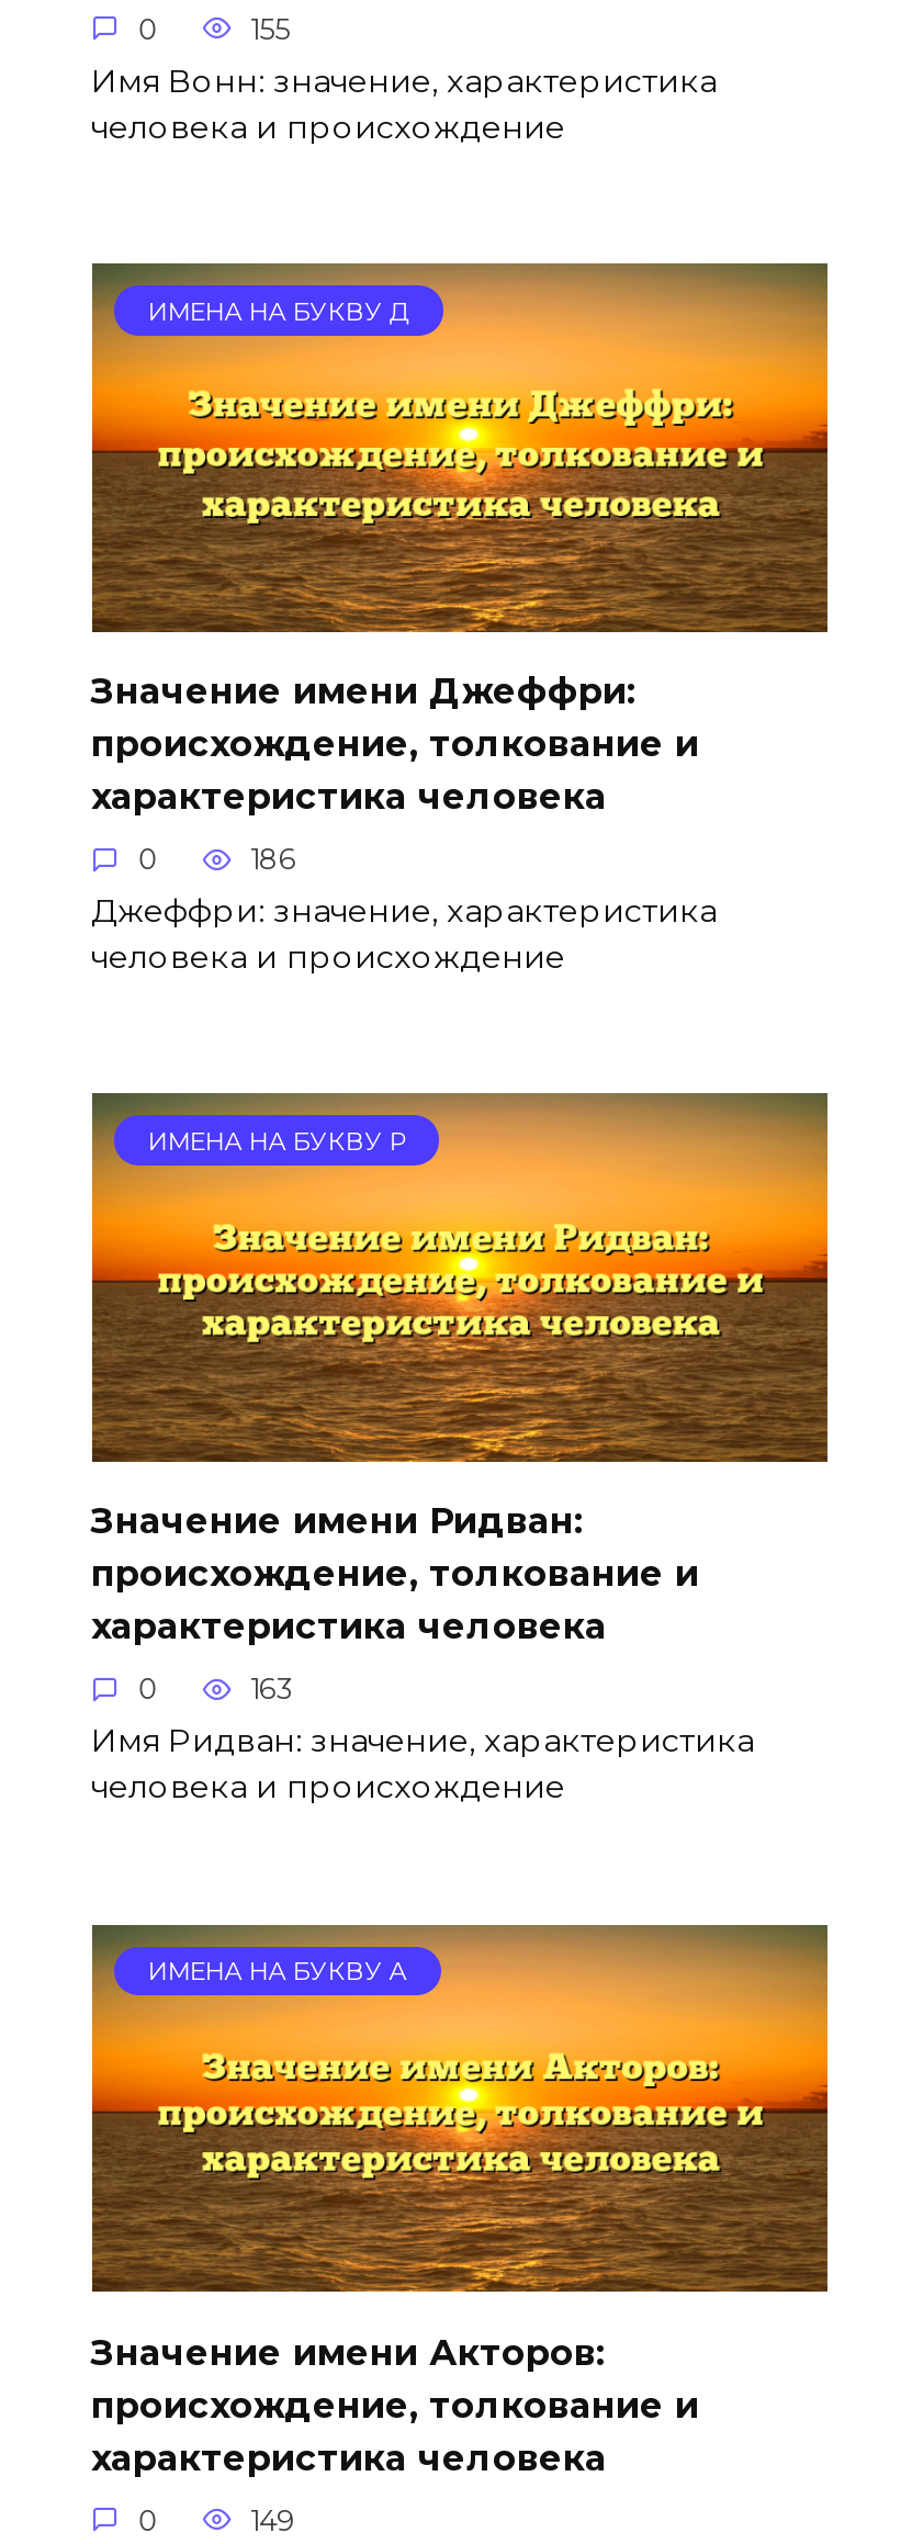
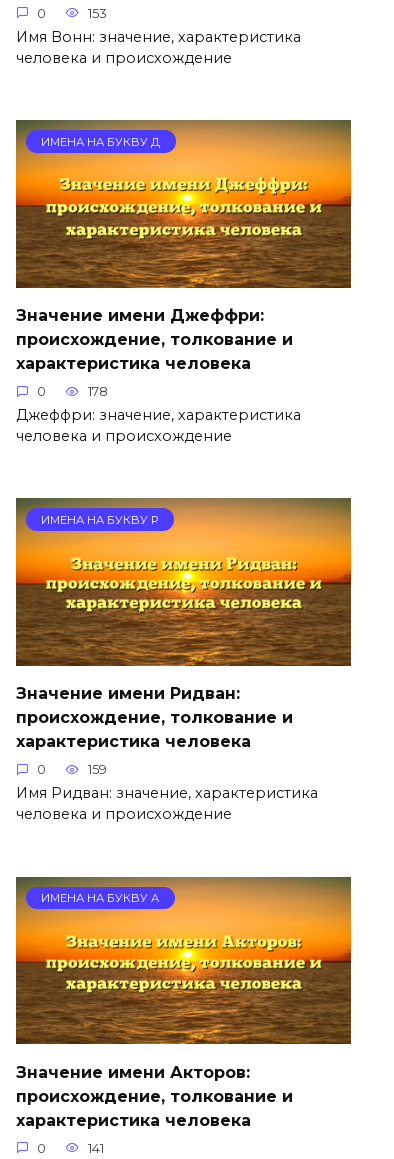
[250,13,290,46] 155 -> [88,6,107,21] 153
[250,843,296,876] 186 -> [88,384,108,399] 178
[250,1673,294,1706] 163 -> [88,762,107,777] 159
[250,2504,294,2537] 149 -> [88,1141,104,1156] 141

